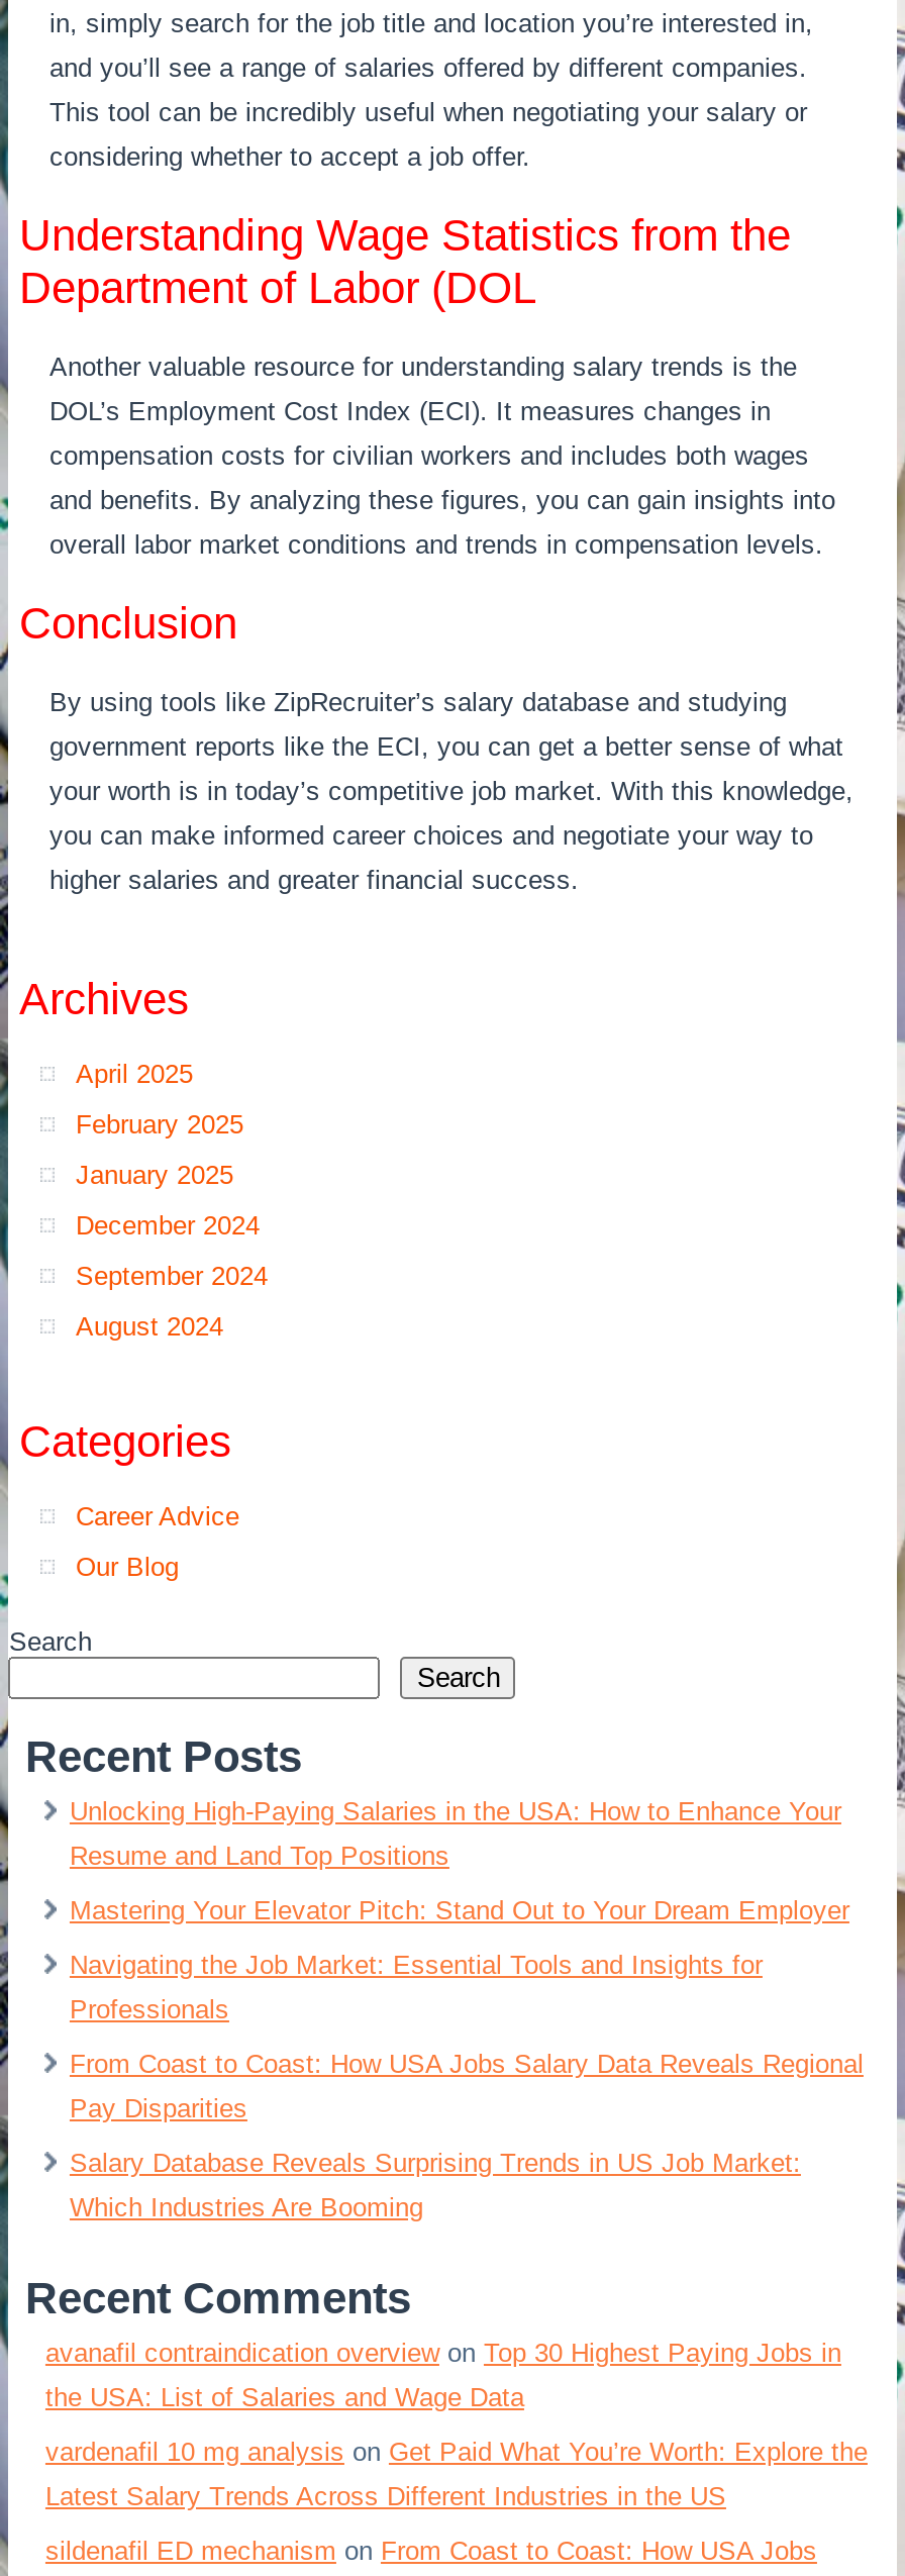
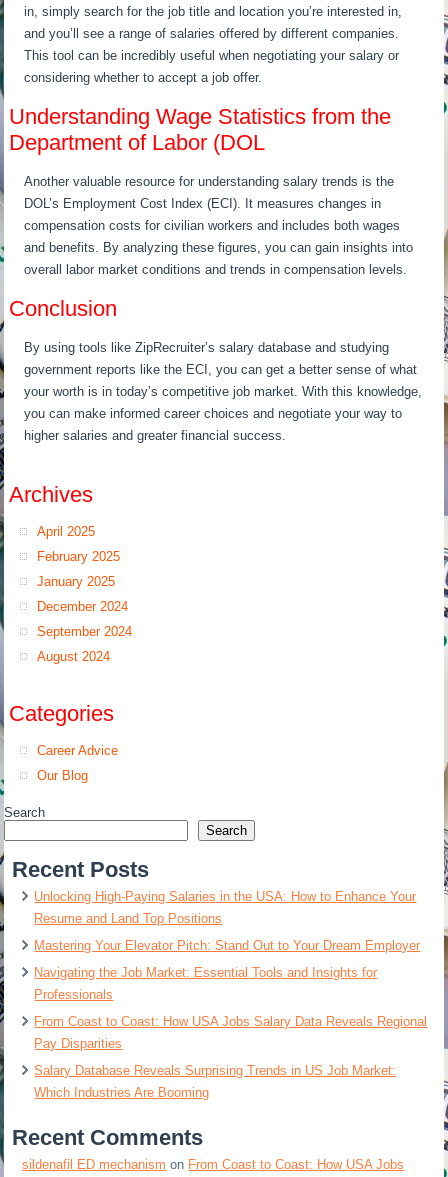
[45,2339,868,2512] avanafil contraindication overview on Top 30 Highest Paying Jobs in | the USA: List of Salaries and Wage Data | vardenafil 10 mg analysis on Get Paid What You’re Worth: Explore the | Latest Salary Trends Across Different Industries in the US -> none

